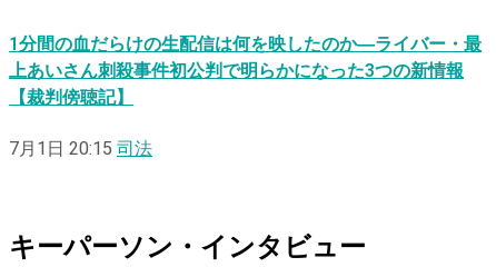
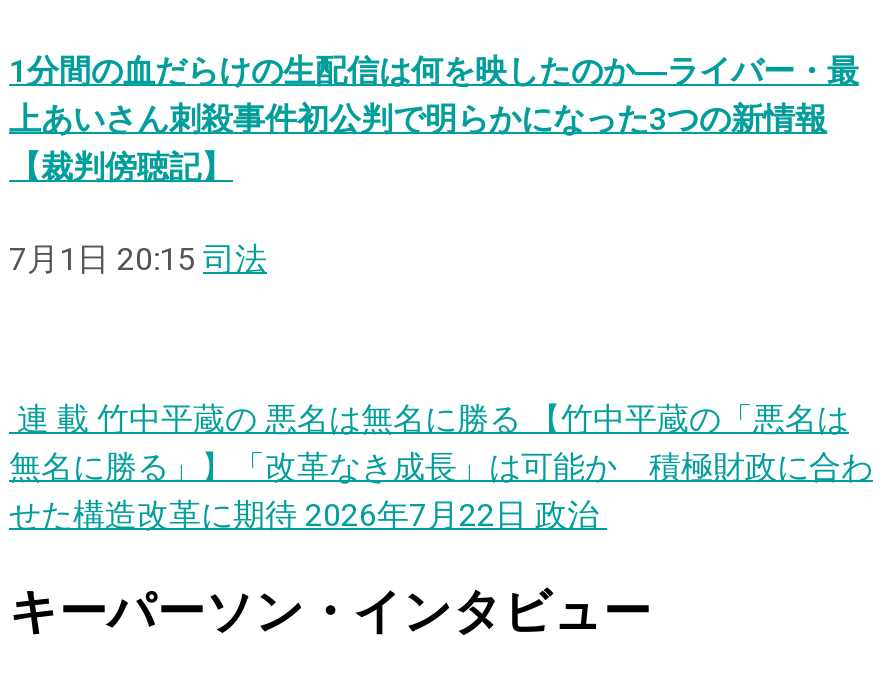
none -> [9,395,873,539] 連 載 竹中平蔵の 悪名は無名に勝る 【竹中平蔵の「悪名は | 無名に勝る」】「改革なき成長」は可能か 積極財政に合わ | せた構造改革に期待 2026年7月22日 政治

